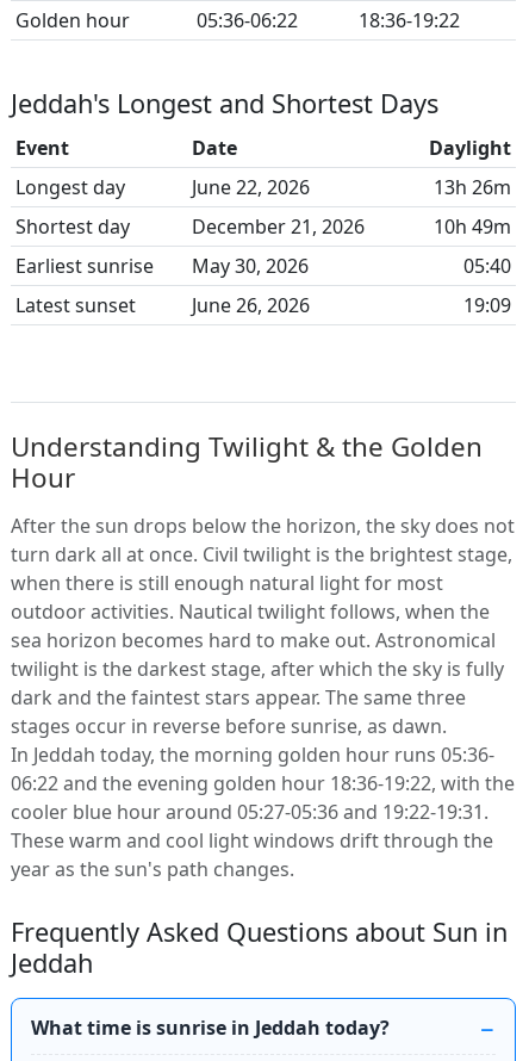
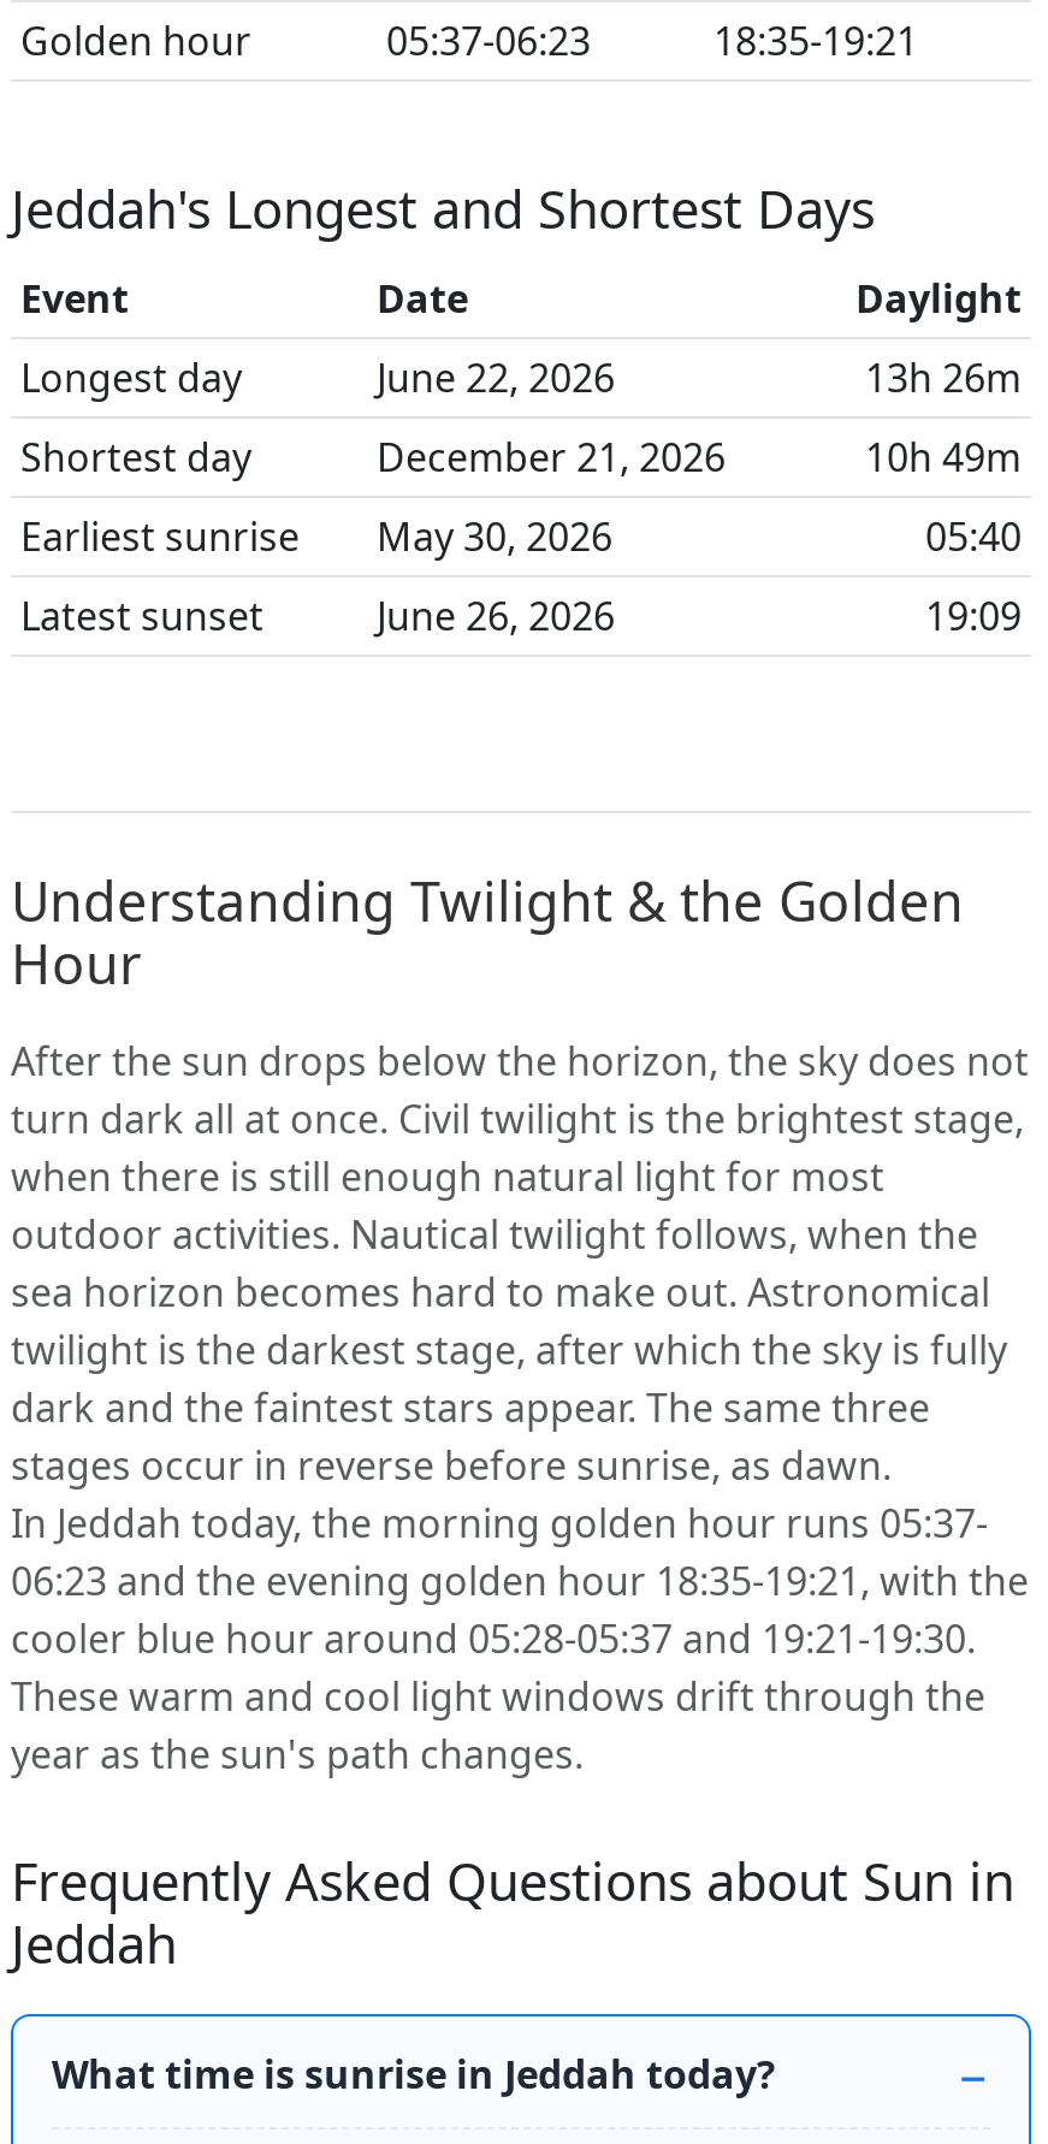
[197,7,298,33] 05:36-06:22 -> [386,14,591,67] 05:37-06:23
[359,7,460,33] 18:36-19:22 -> [714,14,918,67] 18:35-19:21
[11,742,494,768] In Jeddah today, the morning golden hour runs 05:36- -> [11,1497,988,1550] In Jeddah today, the morning golden hour runs 05:37-
[11,770,515,796] 06:22 and the evening golden hour 18:36-19:22, with the -> [11,1554,1029,1607] 06:23 and the evening golden hour 18:35-19:21, with the
[11,799,488,825] cooler blue hour around 05:27-05:36 and 19:22-19:31. -> [11,1612,976,1665] cooler blue hour around 05:28-05:37 and 19:21-19:30.

